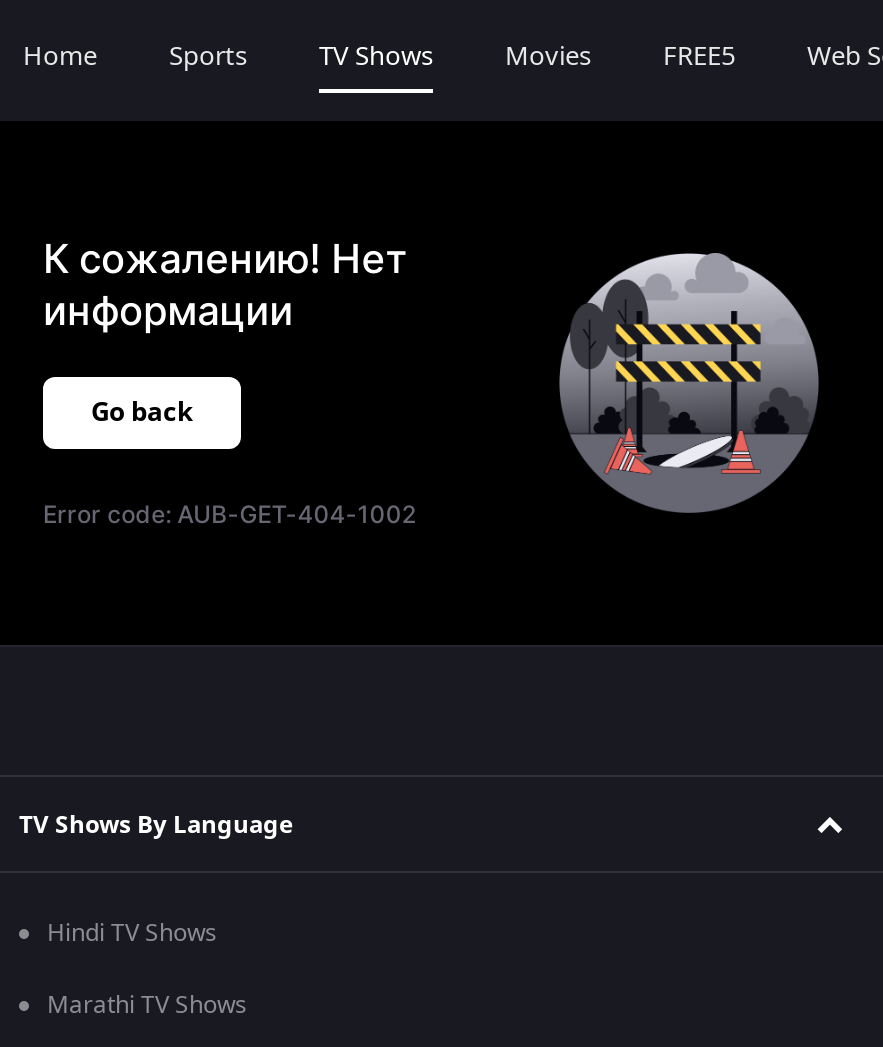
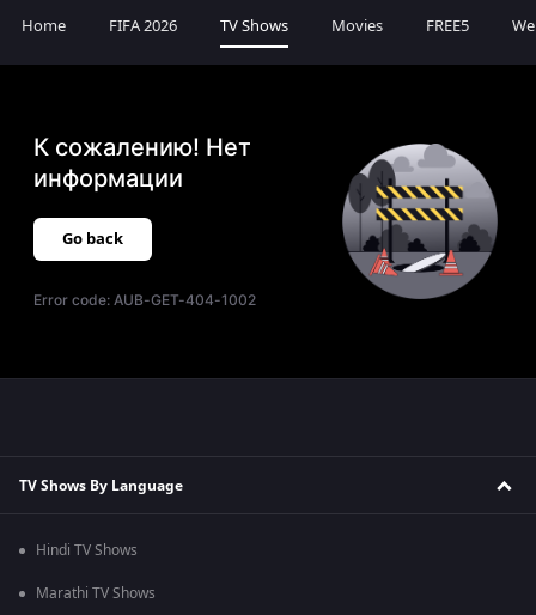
[169,37,247,75] Sports -> [109,14,177,37] FIFA 2026

